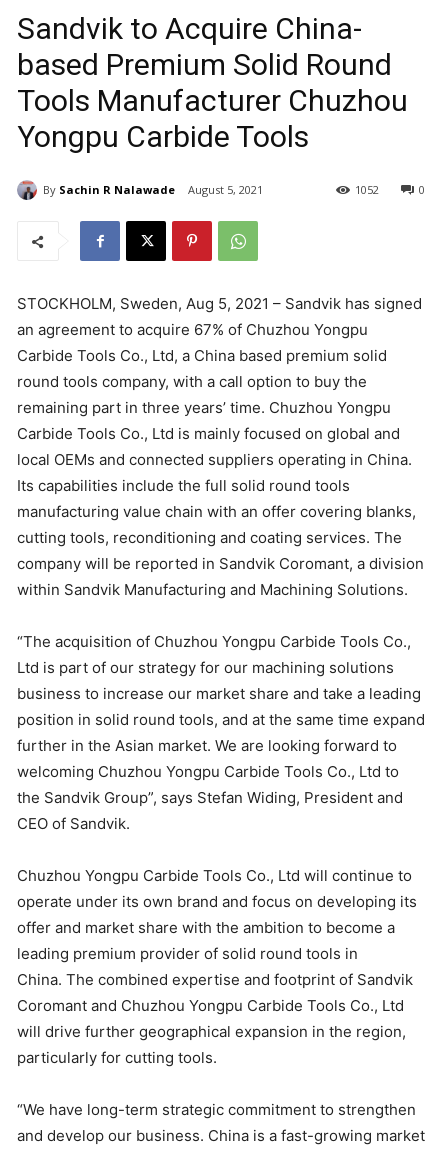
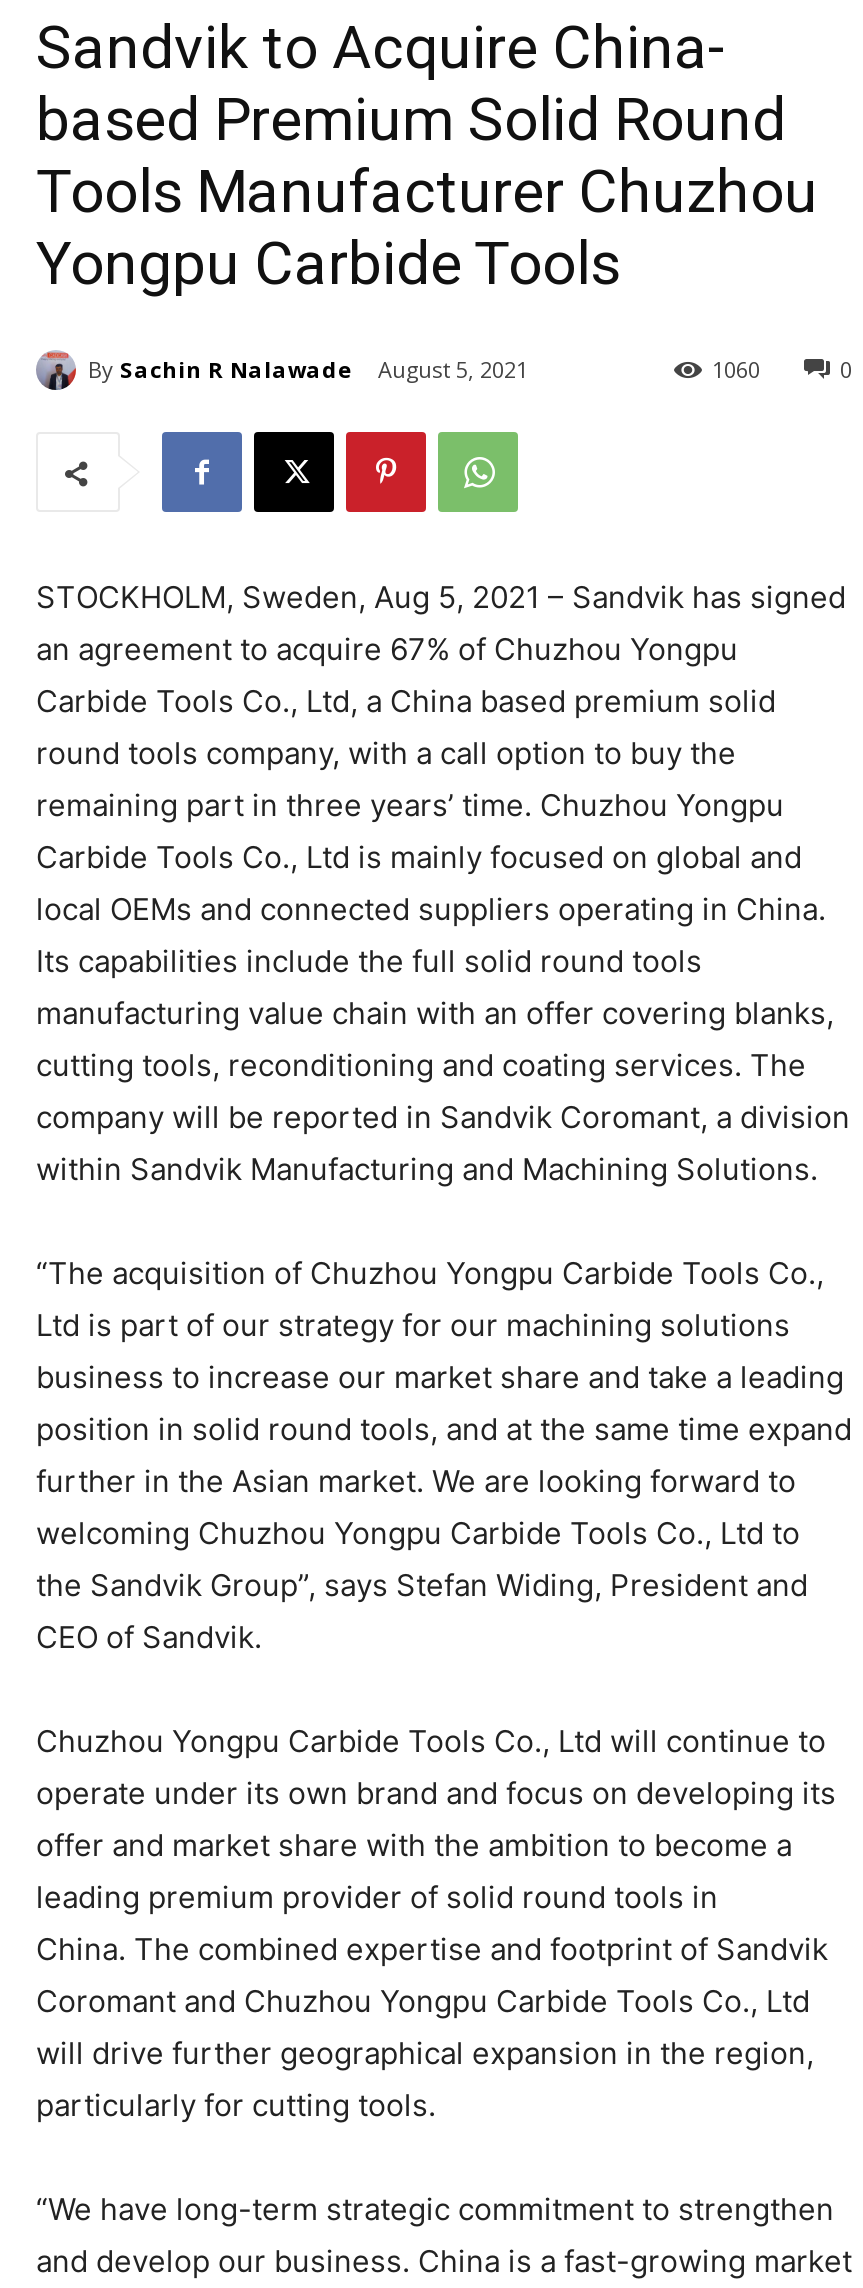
[355,182,379,197] 1052 -> [712,354,760,384] 1060

